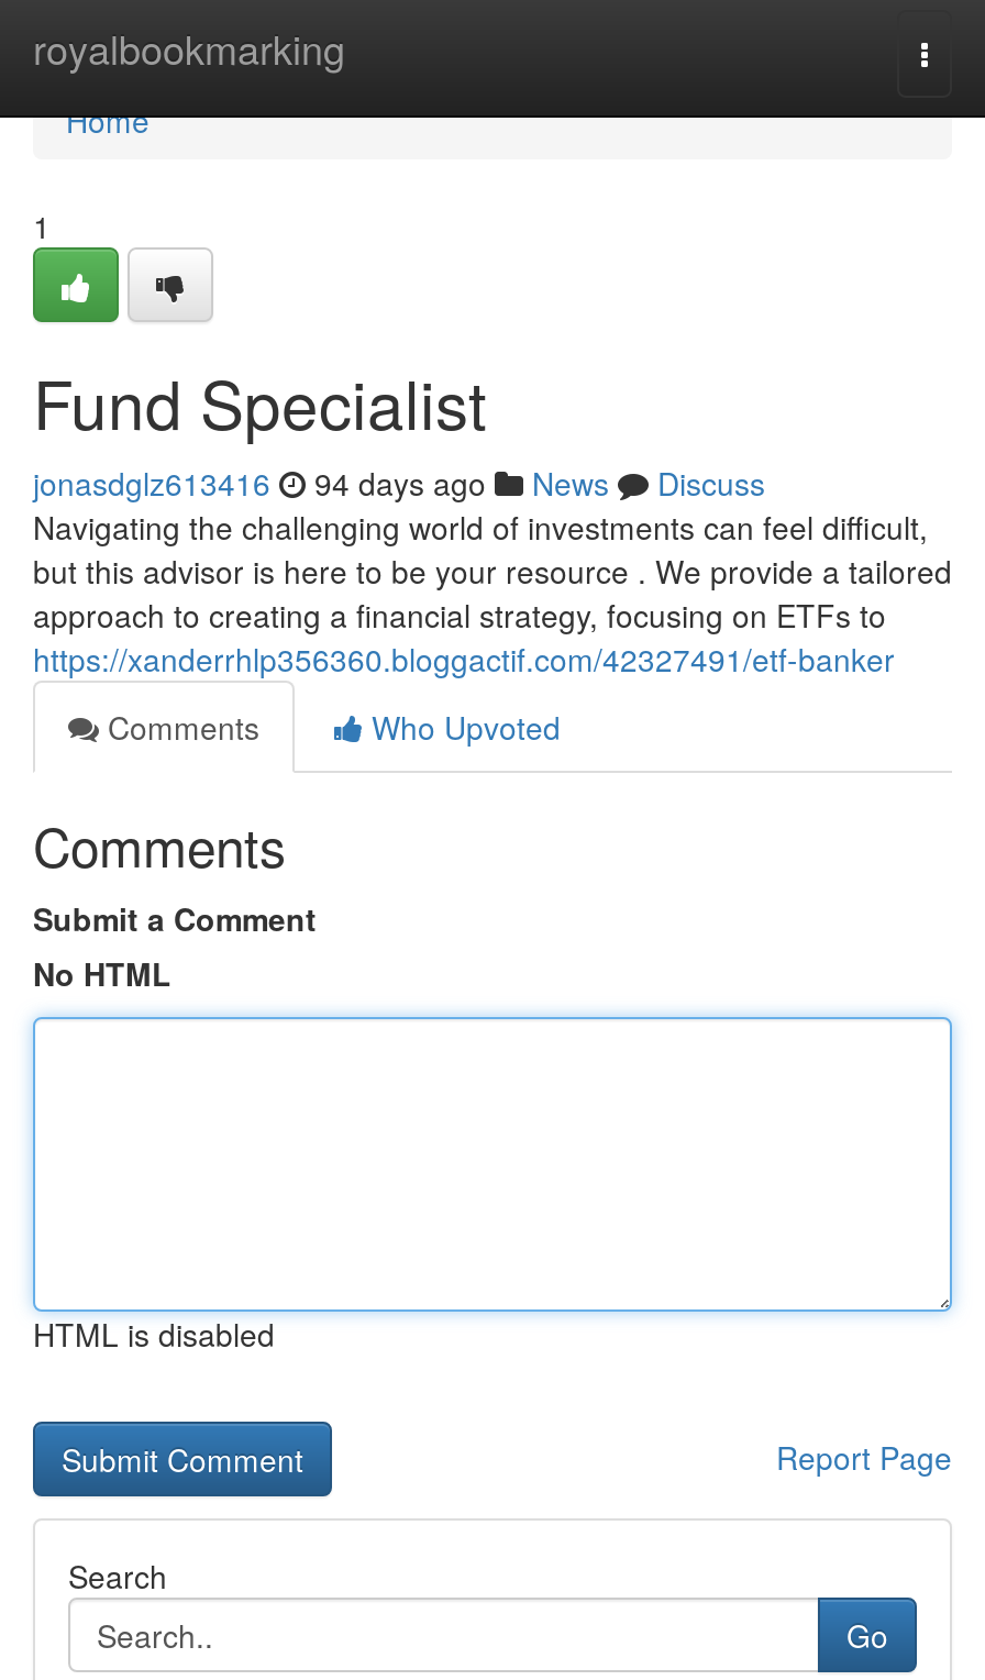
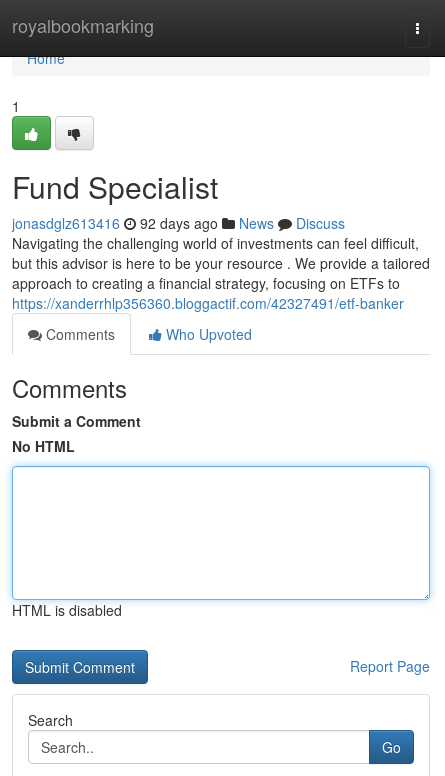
[33,461,765,505] jonasdglz613416 94 days ago News Discuss -> [12,213,345,233] jonasdglz613416 92 days ago News Discuss

